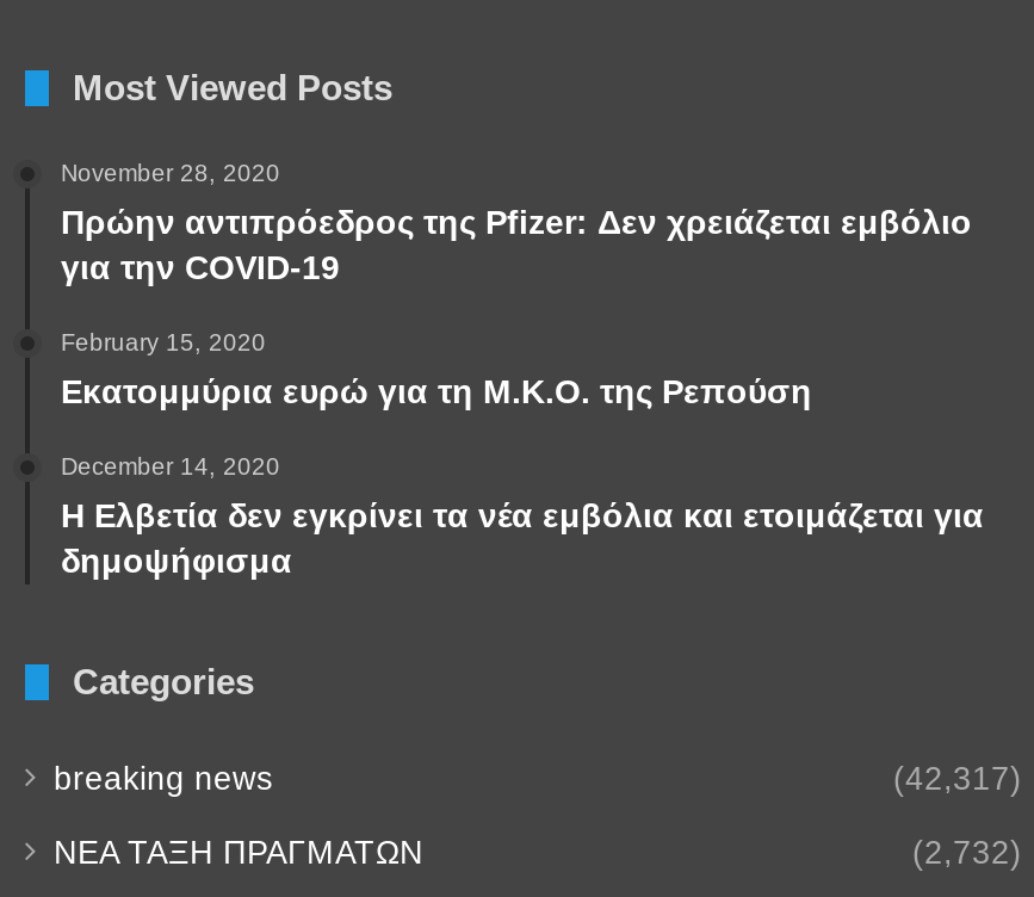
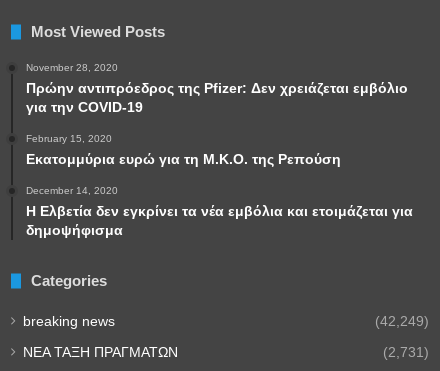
[893,761,1022,797] (42,317) -> [375,314,429,329] (42,249)
[912,835,1022,871] (2,732) -> [383,345,429,360] (2,731)

